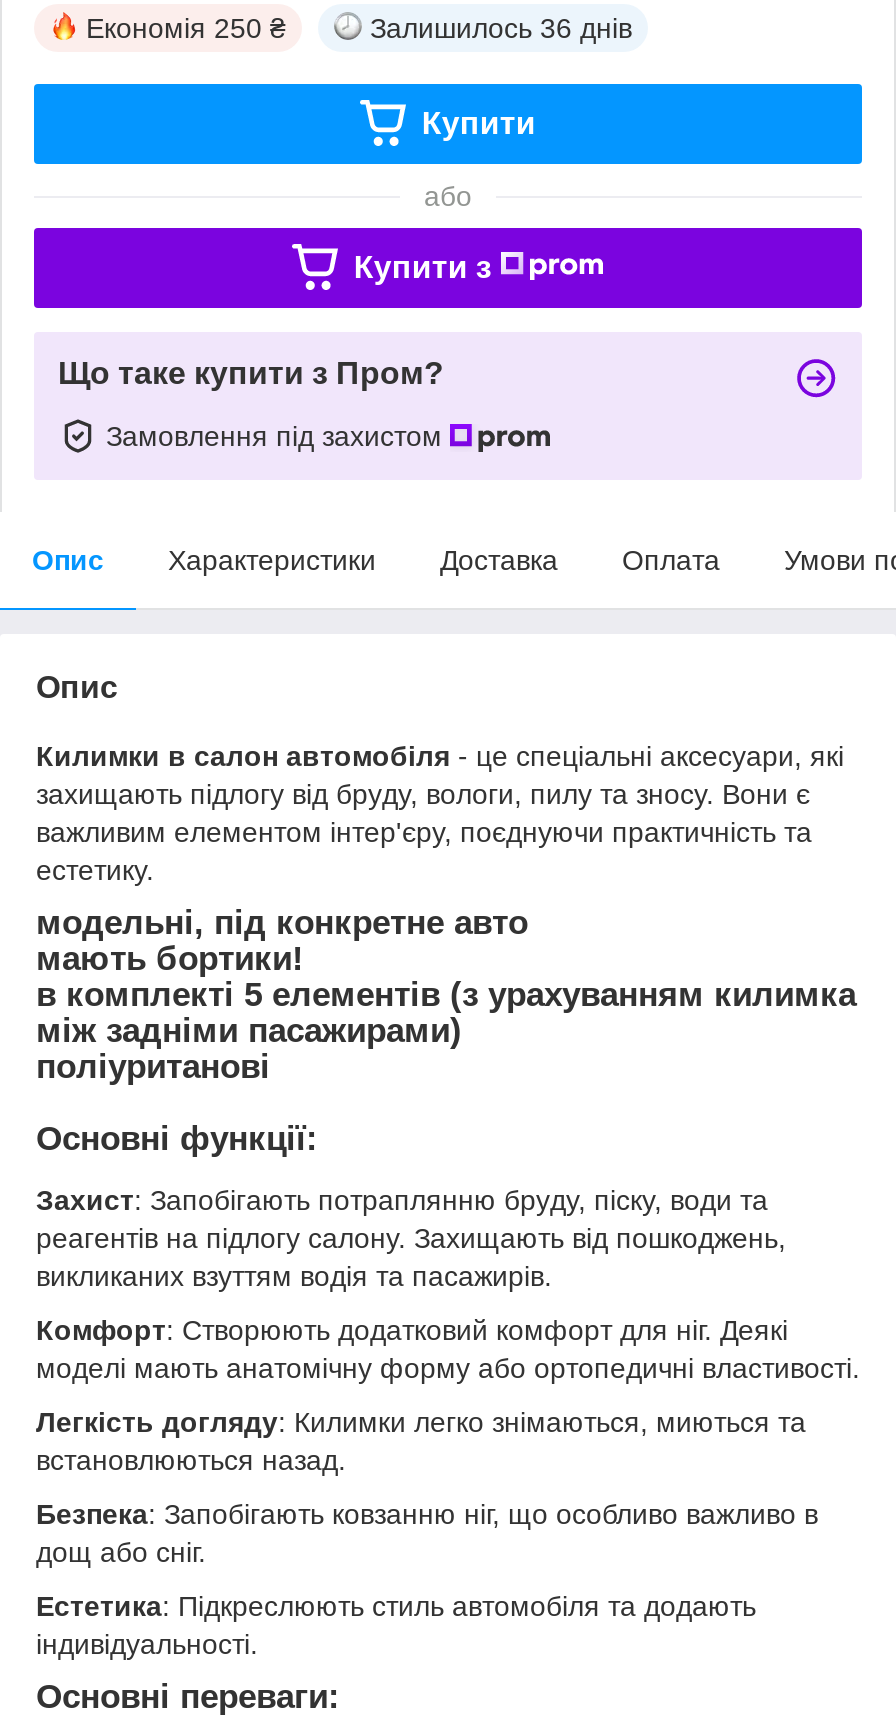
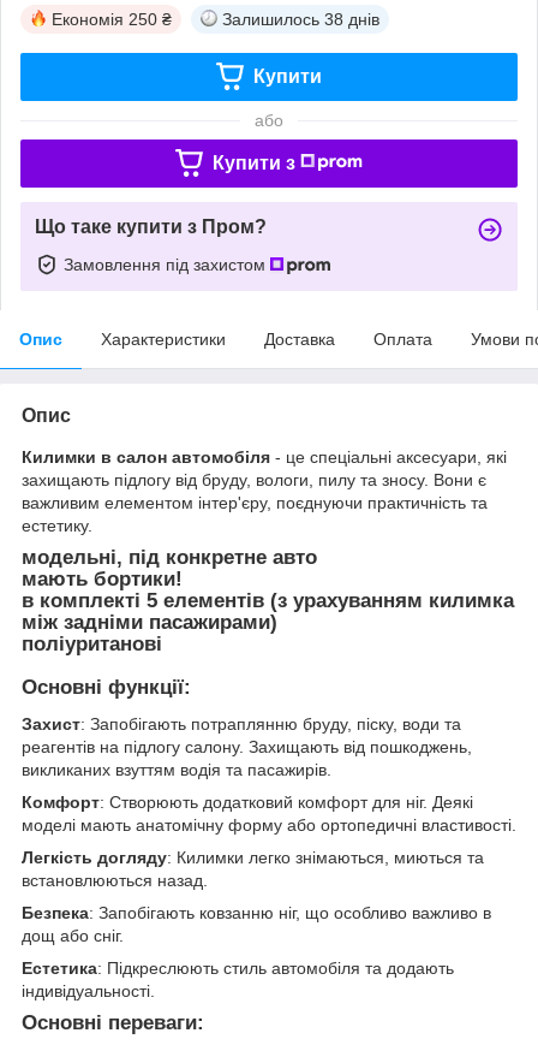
[370,12,632,44] Залишилось 36 днів -> [222,9,379,29] Залишилось 38 днів

